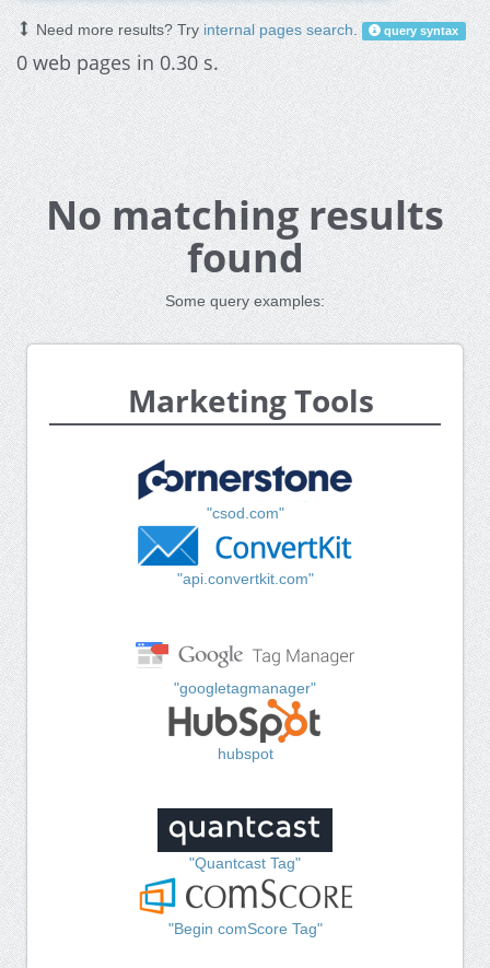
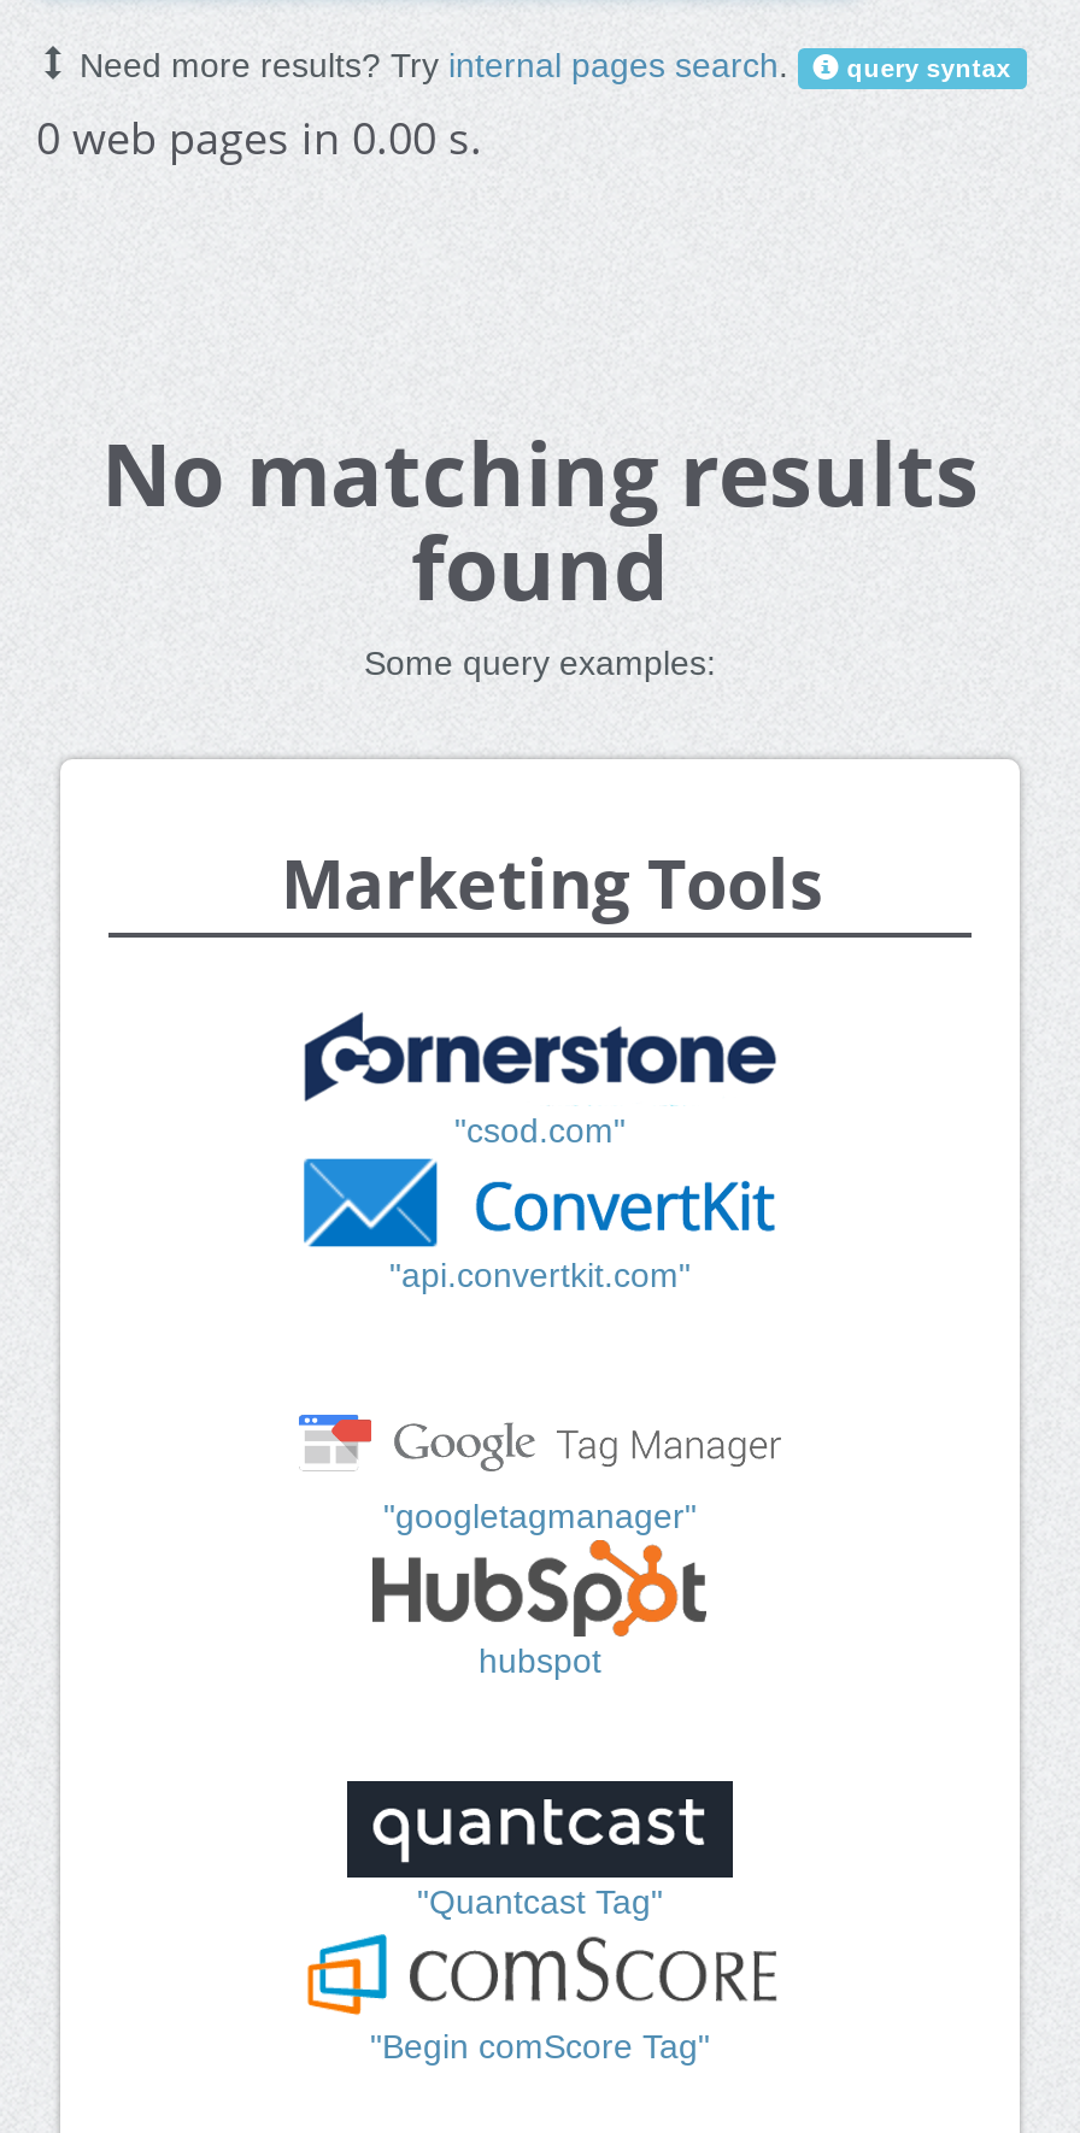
[16,49,219,76] 0 web pages in 0.30 s. -> [36,109,482,167] 0 web pages in 0.00 s.

